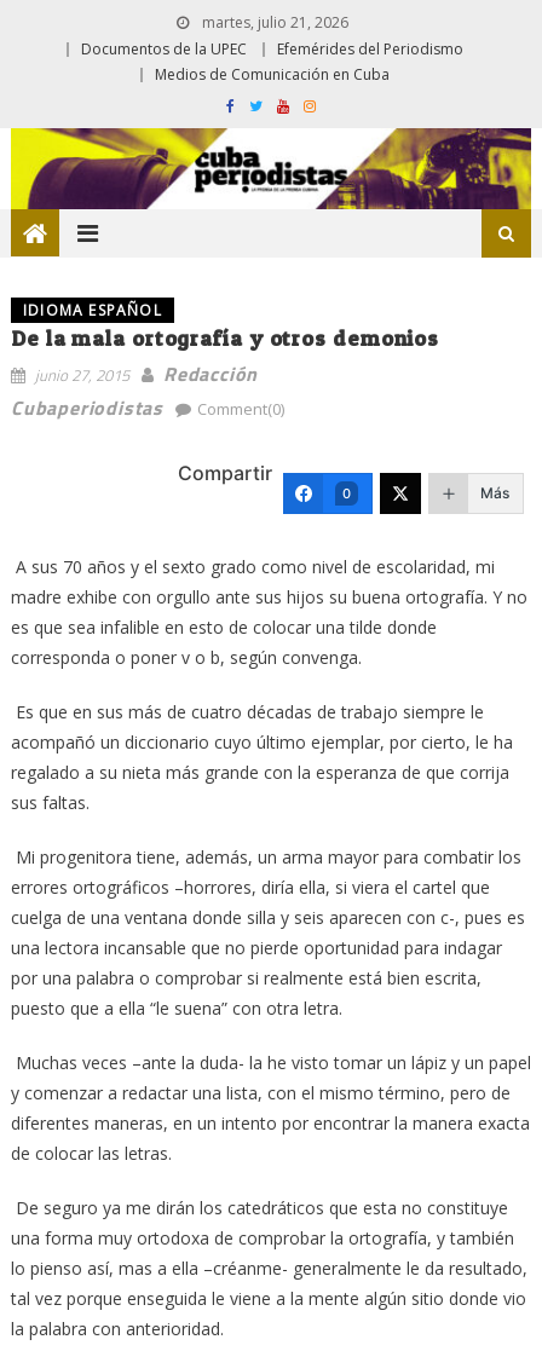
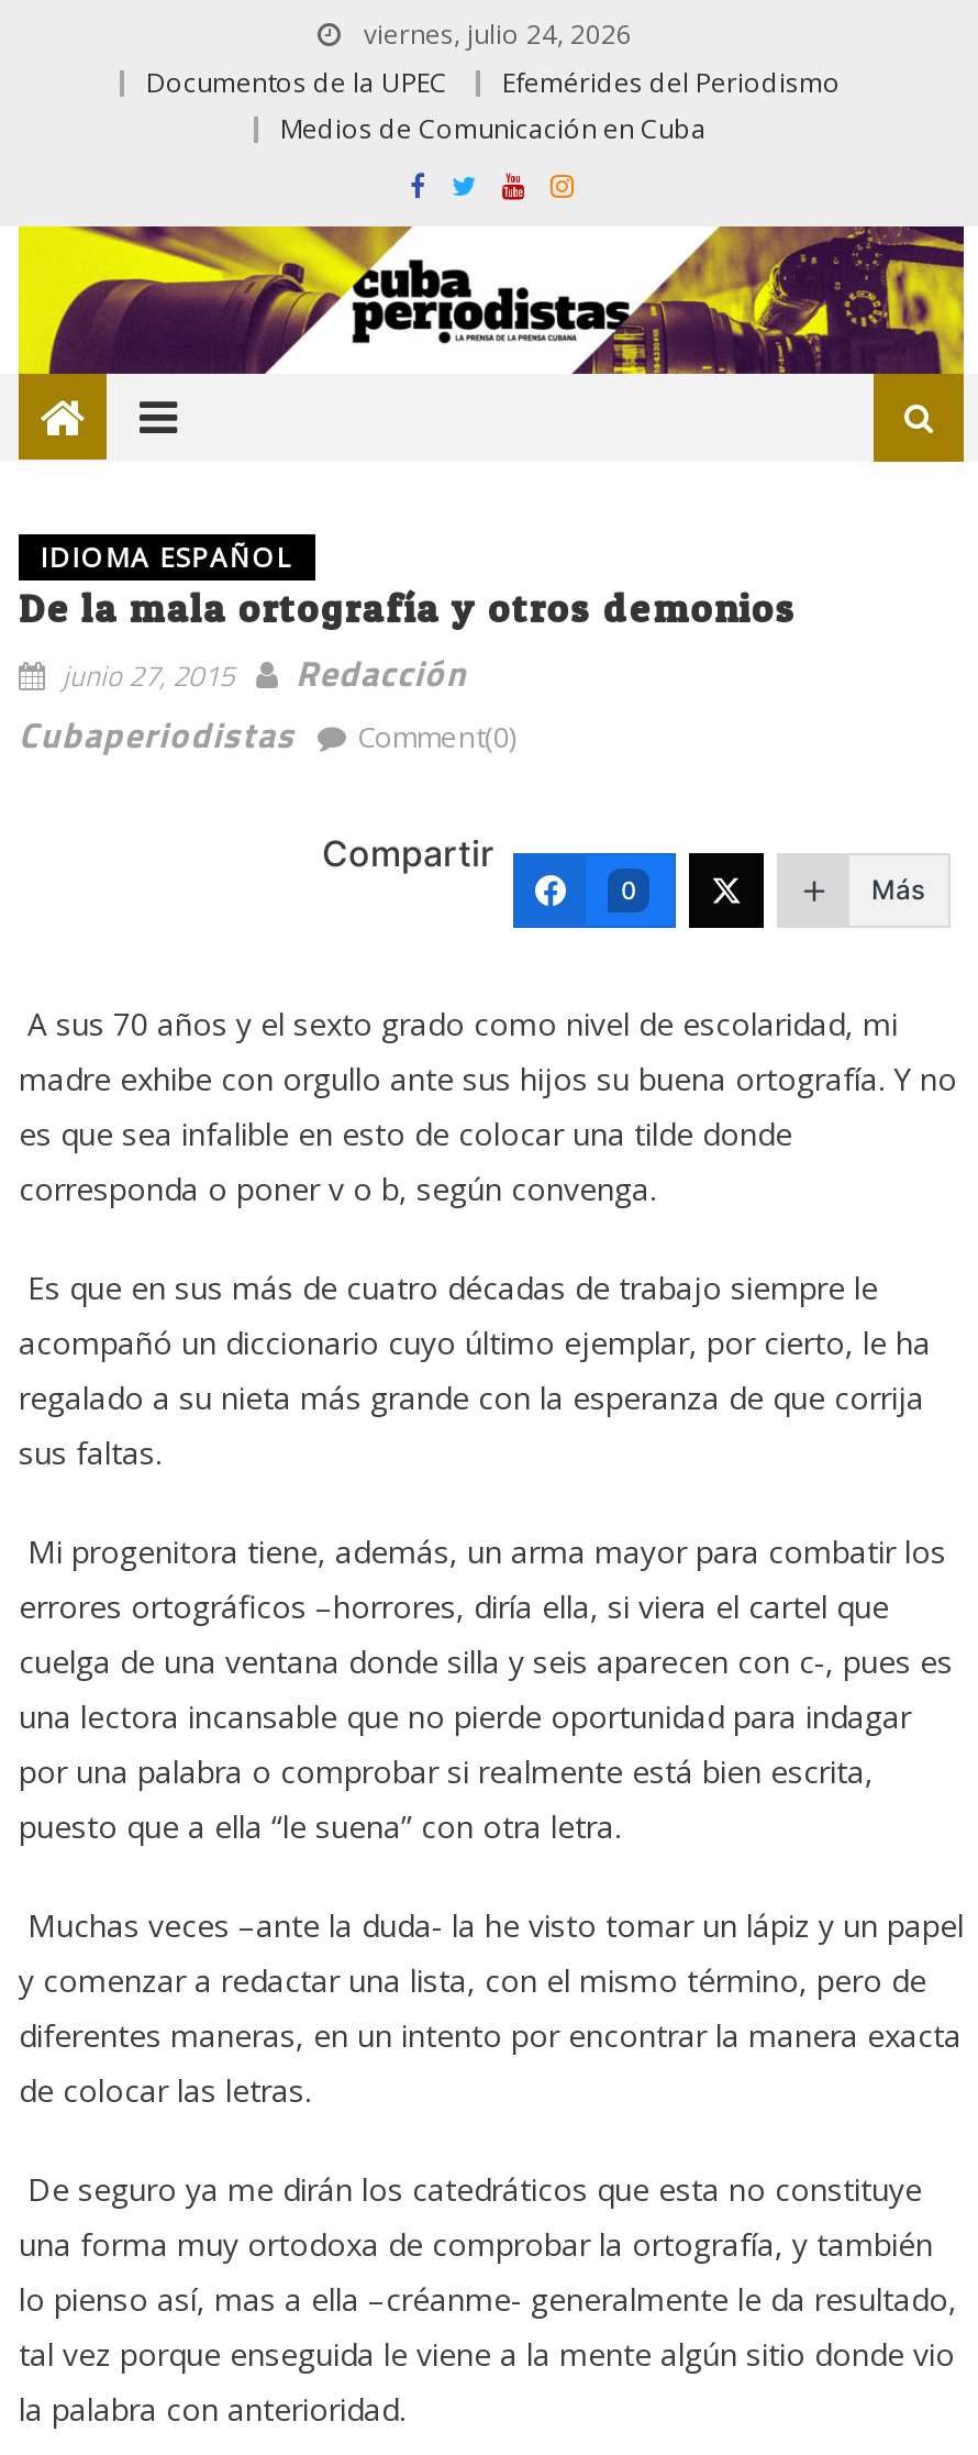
[198,12,348,33] martes, julio 21, 2026 -> [357,15,632,53] viernes, julio 24, 2026

